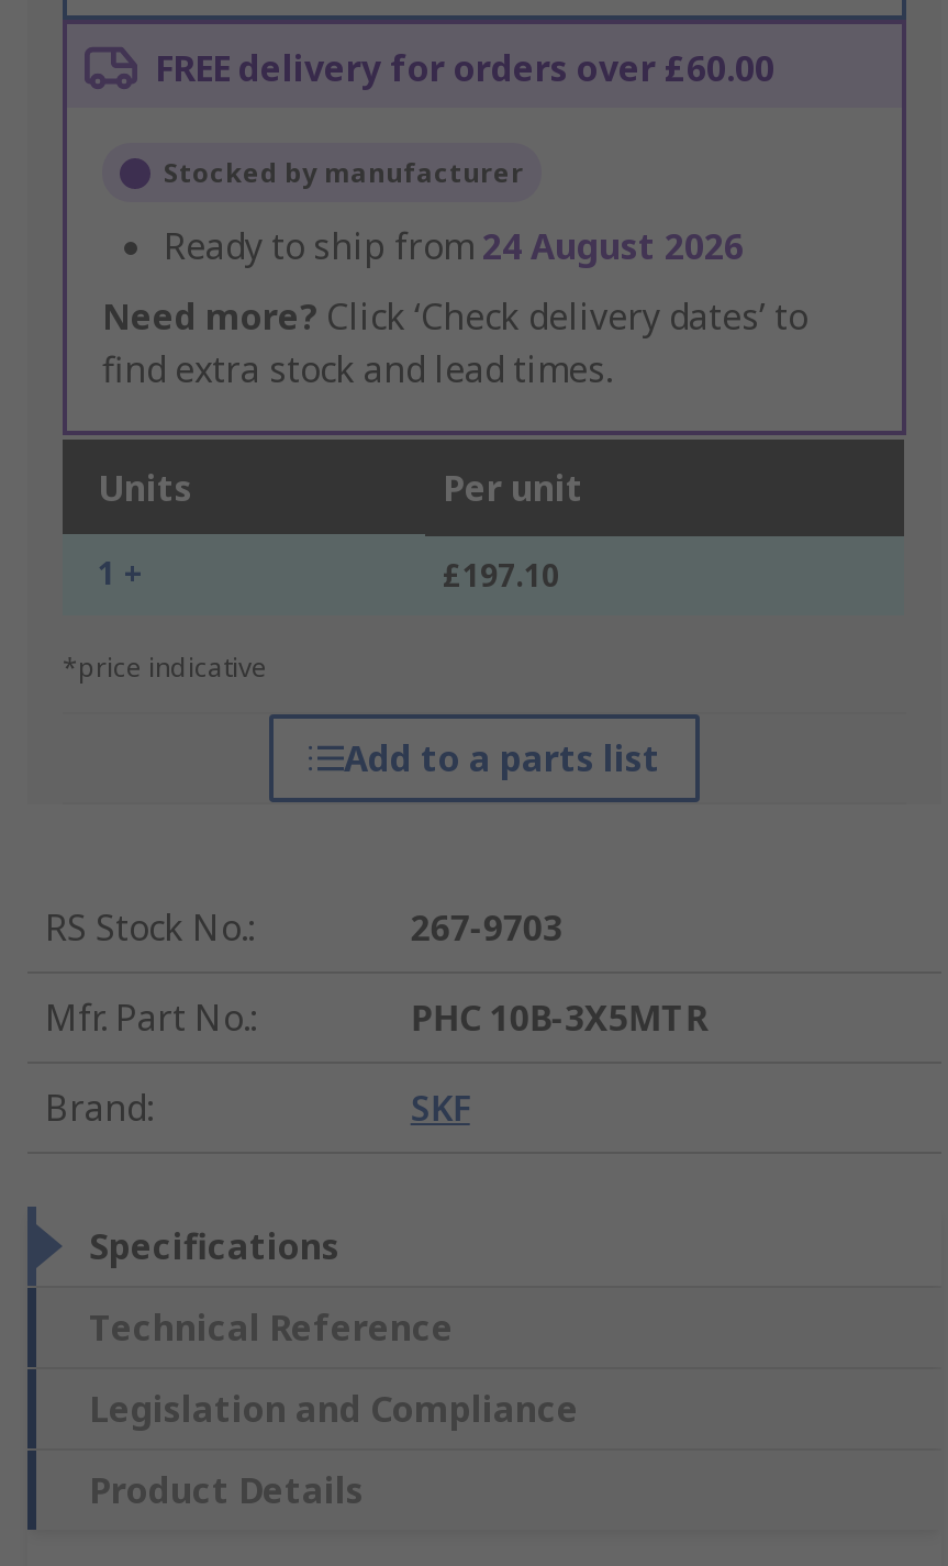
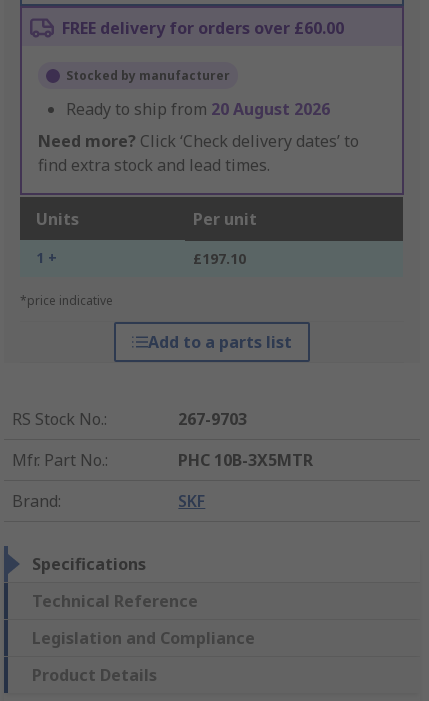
[164,223,744,271] Ready to ship from 24 August 2026 -> [66,98,330,120] Ready to ship from 20 August 2026

